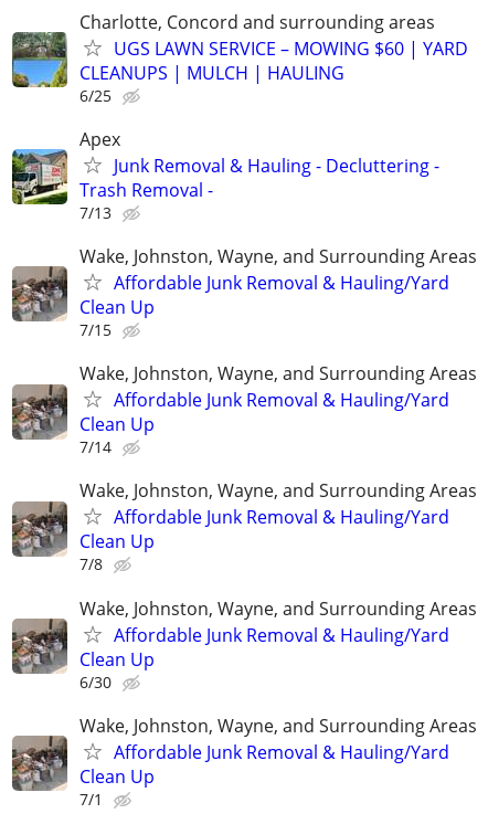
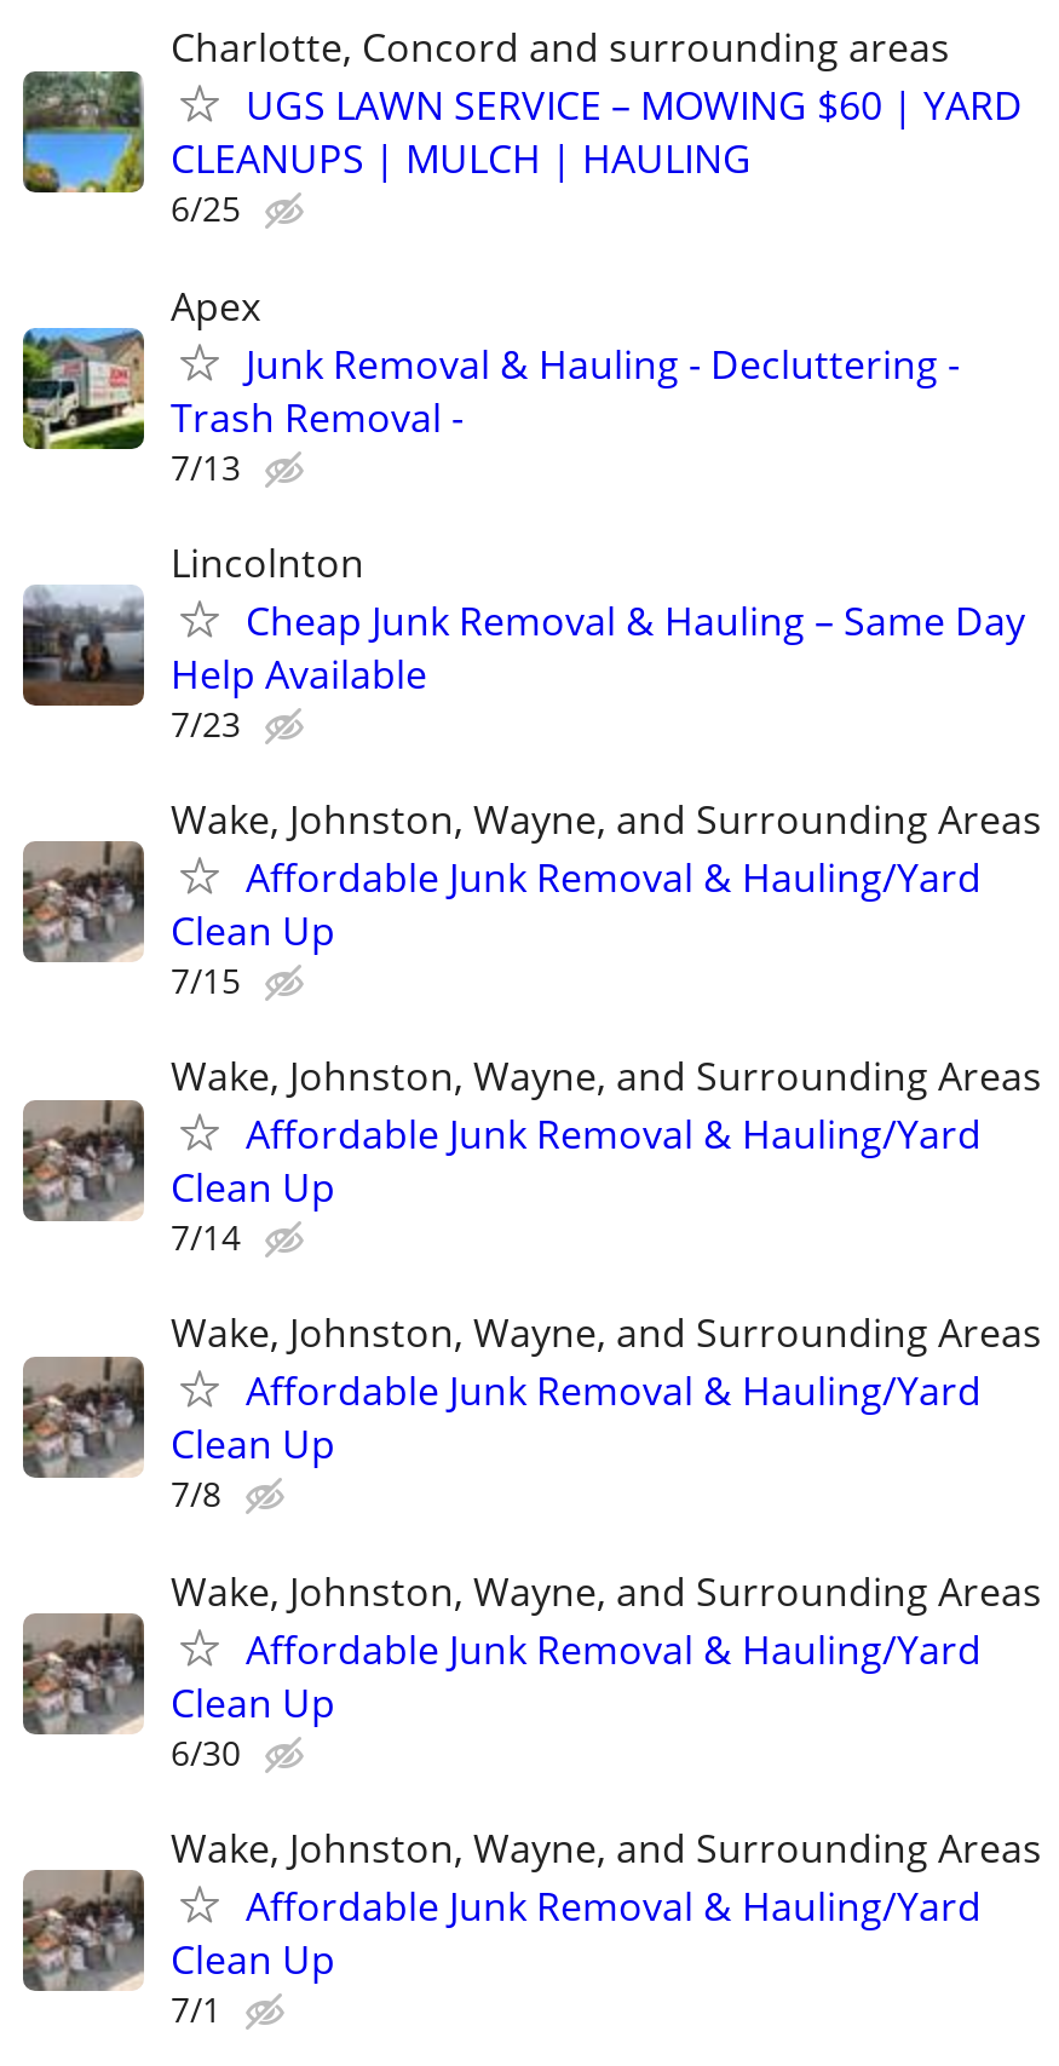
none -> [21,536,1025,747] [image] | Lincolnton | Cheap Junk Removal & Hauling – Same Day | Help Available | 7/23

